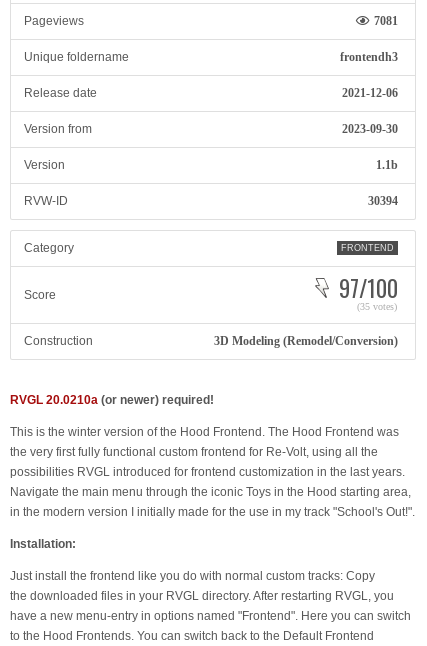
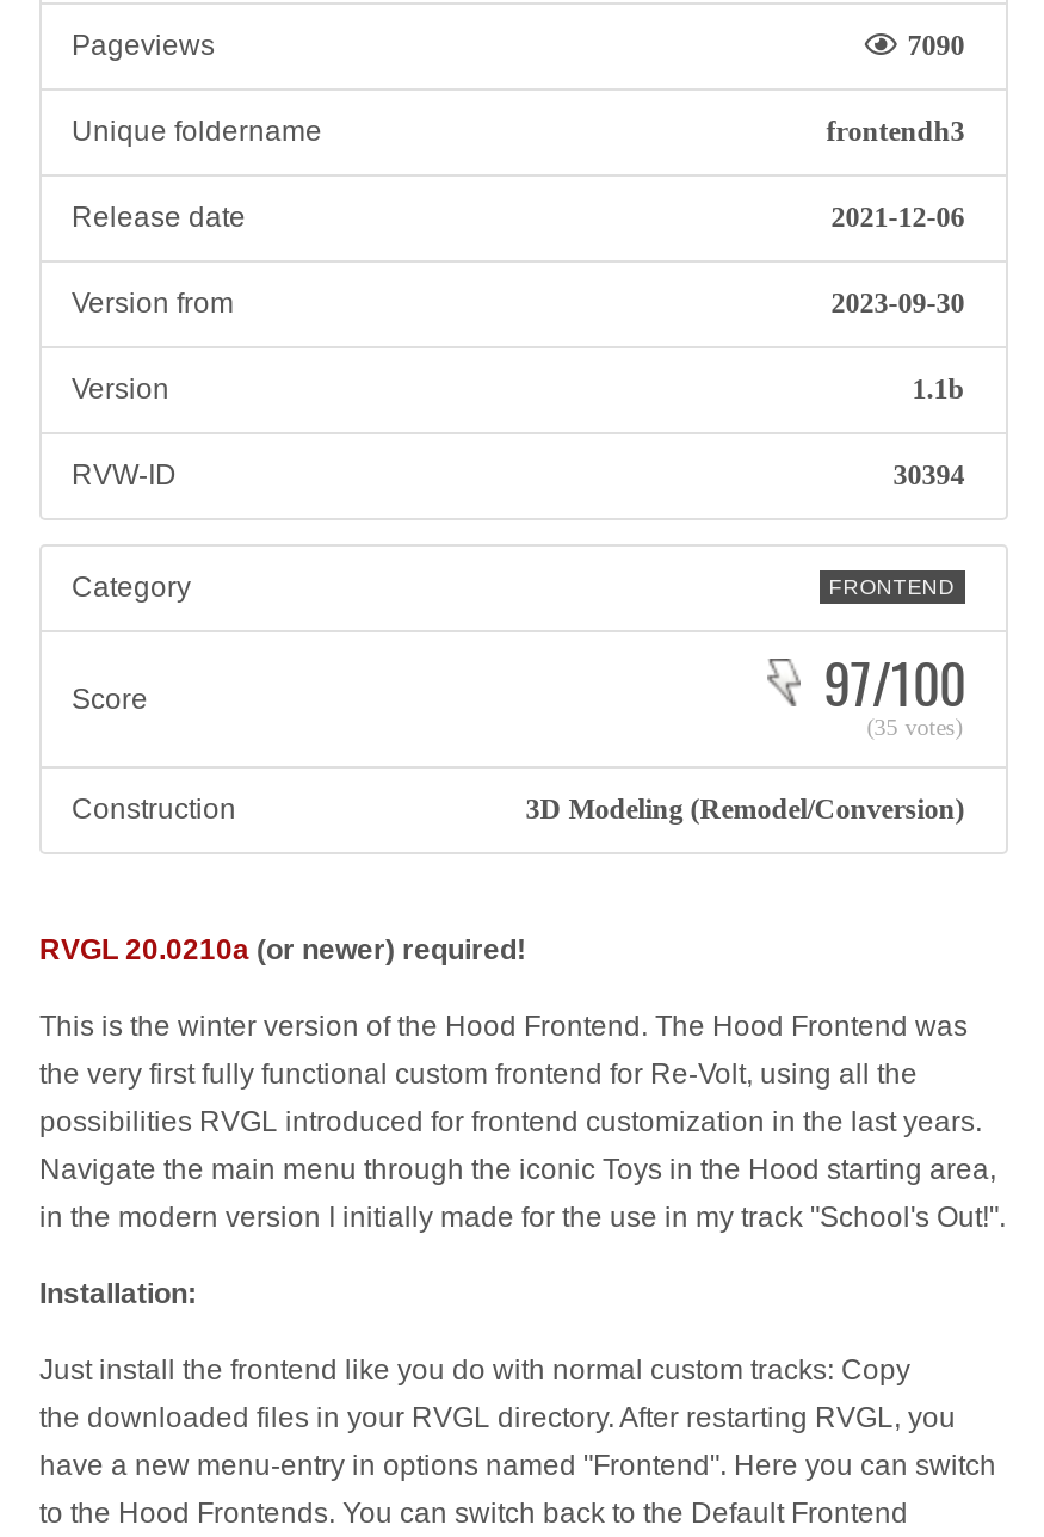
[374,14,398,28] 7081 -> [907,29,965,62] 7090

